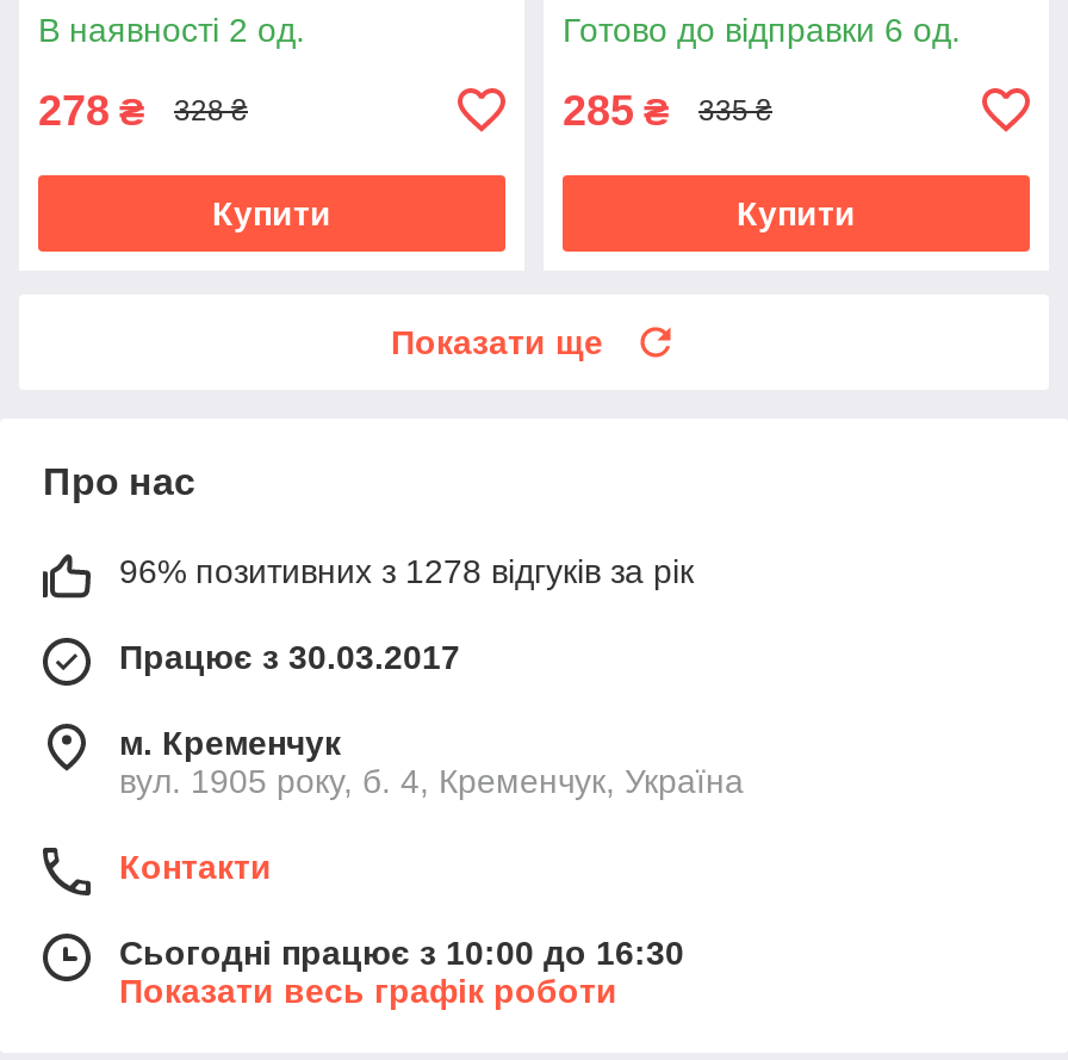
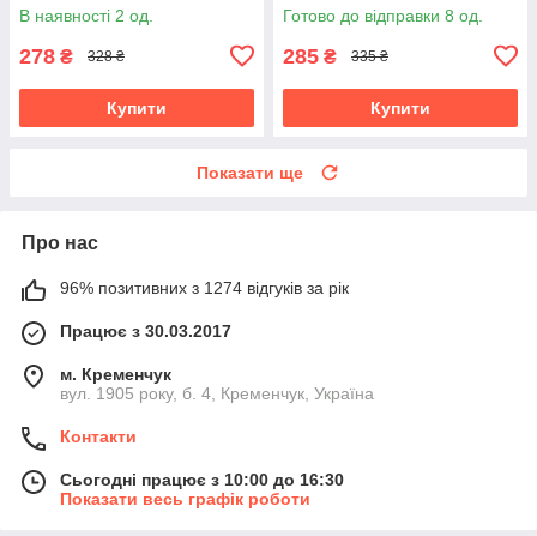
[563,10,961,48] Готово до відправки 6 од. -> [283,6,483,25] Готово до відправки 8 од.
[119,552,694,590] 96% позитивних з 1278 відгуків за рік -> [60,278,349,297] 96% позитивних з 1274 відгуків за рік

